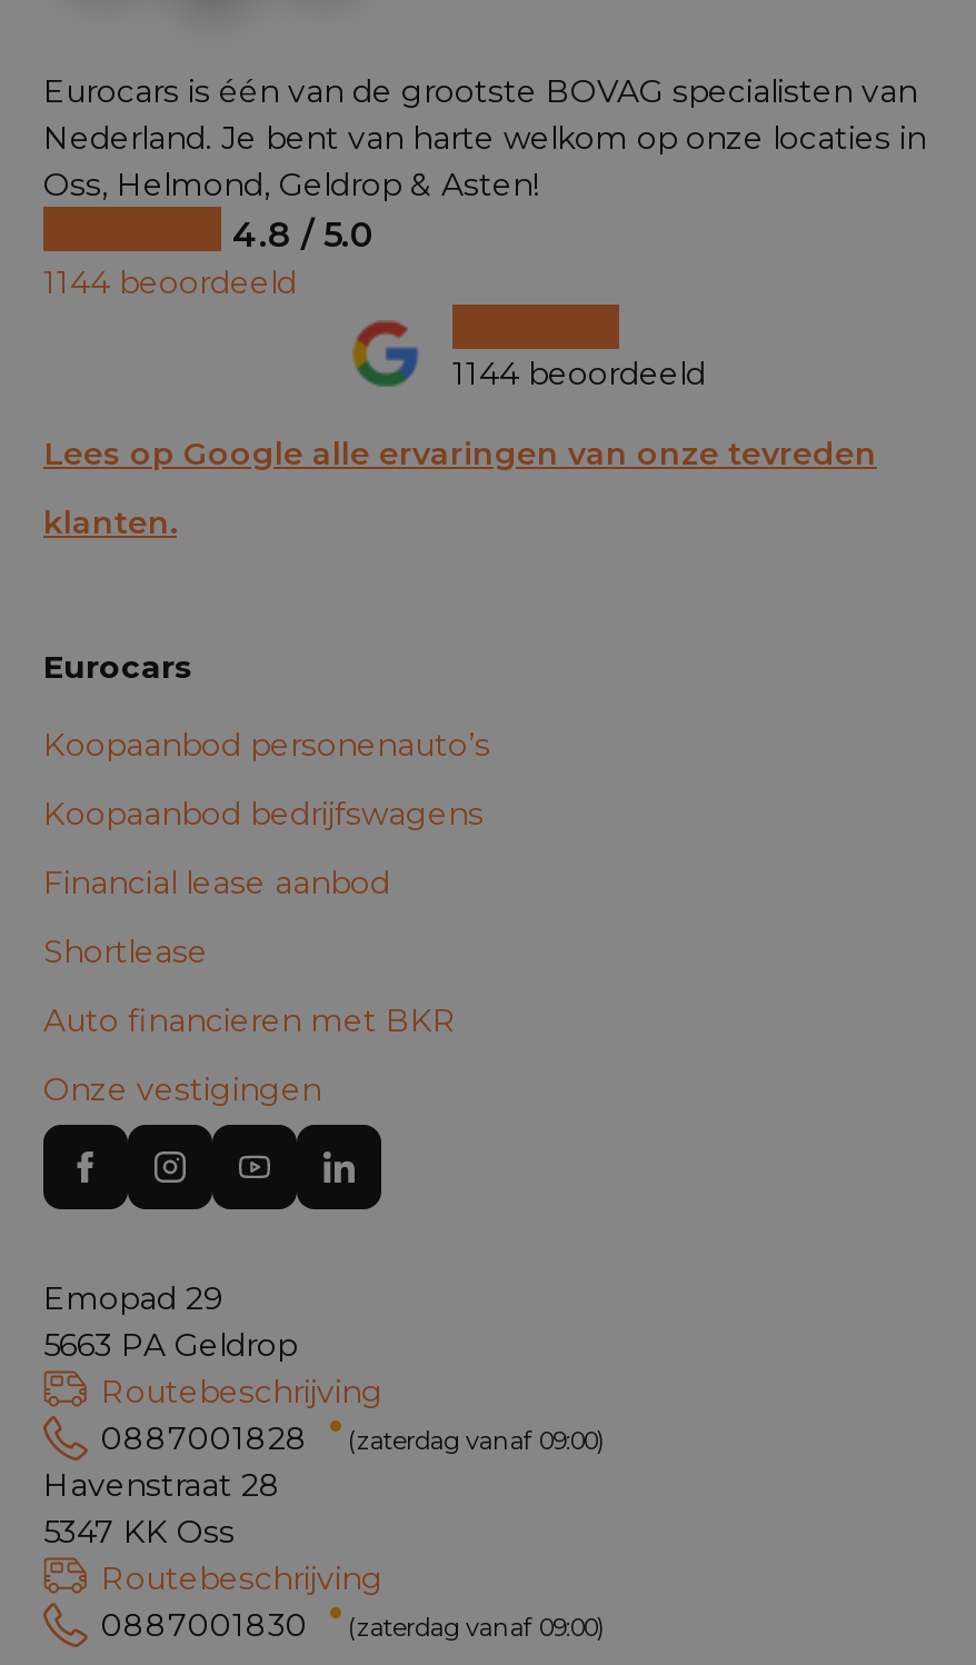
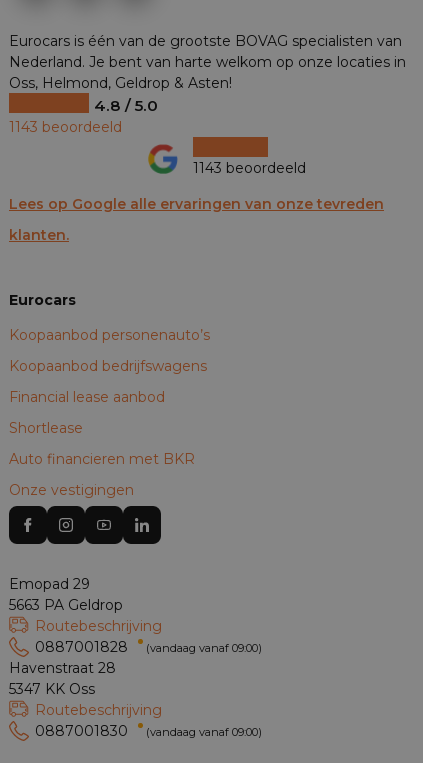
[43,263,297,303] 1144 beoordeeld -> [9,118,122,136] 1143 beoordeeld
[452,354,706,394] 1144 beoordeeld -> [193,159,306,177] 1143 beoordeeld
[348,1425,606,1456] (zaterdag vanaf 09:00) -> [146,641,262,655] (vandaag vanaf 09:00)
[348,1612,606,1643] (zaterdag vanaf 09:00) -> [146,725,262,739] (vandaag vanaf 09:00)

